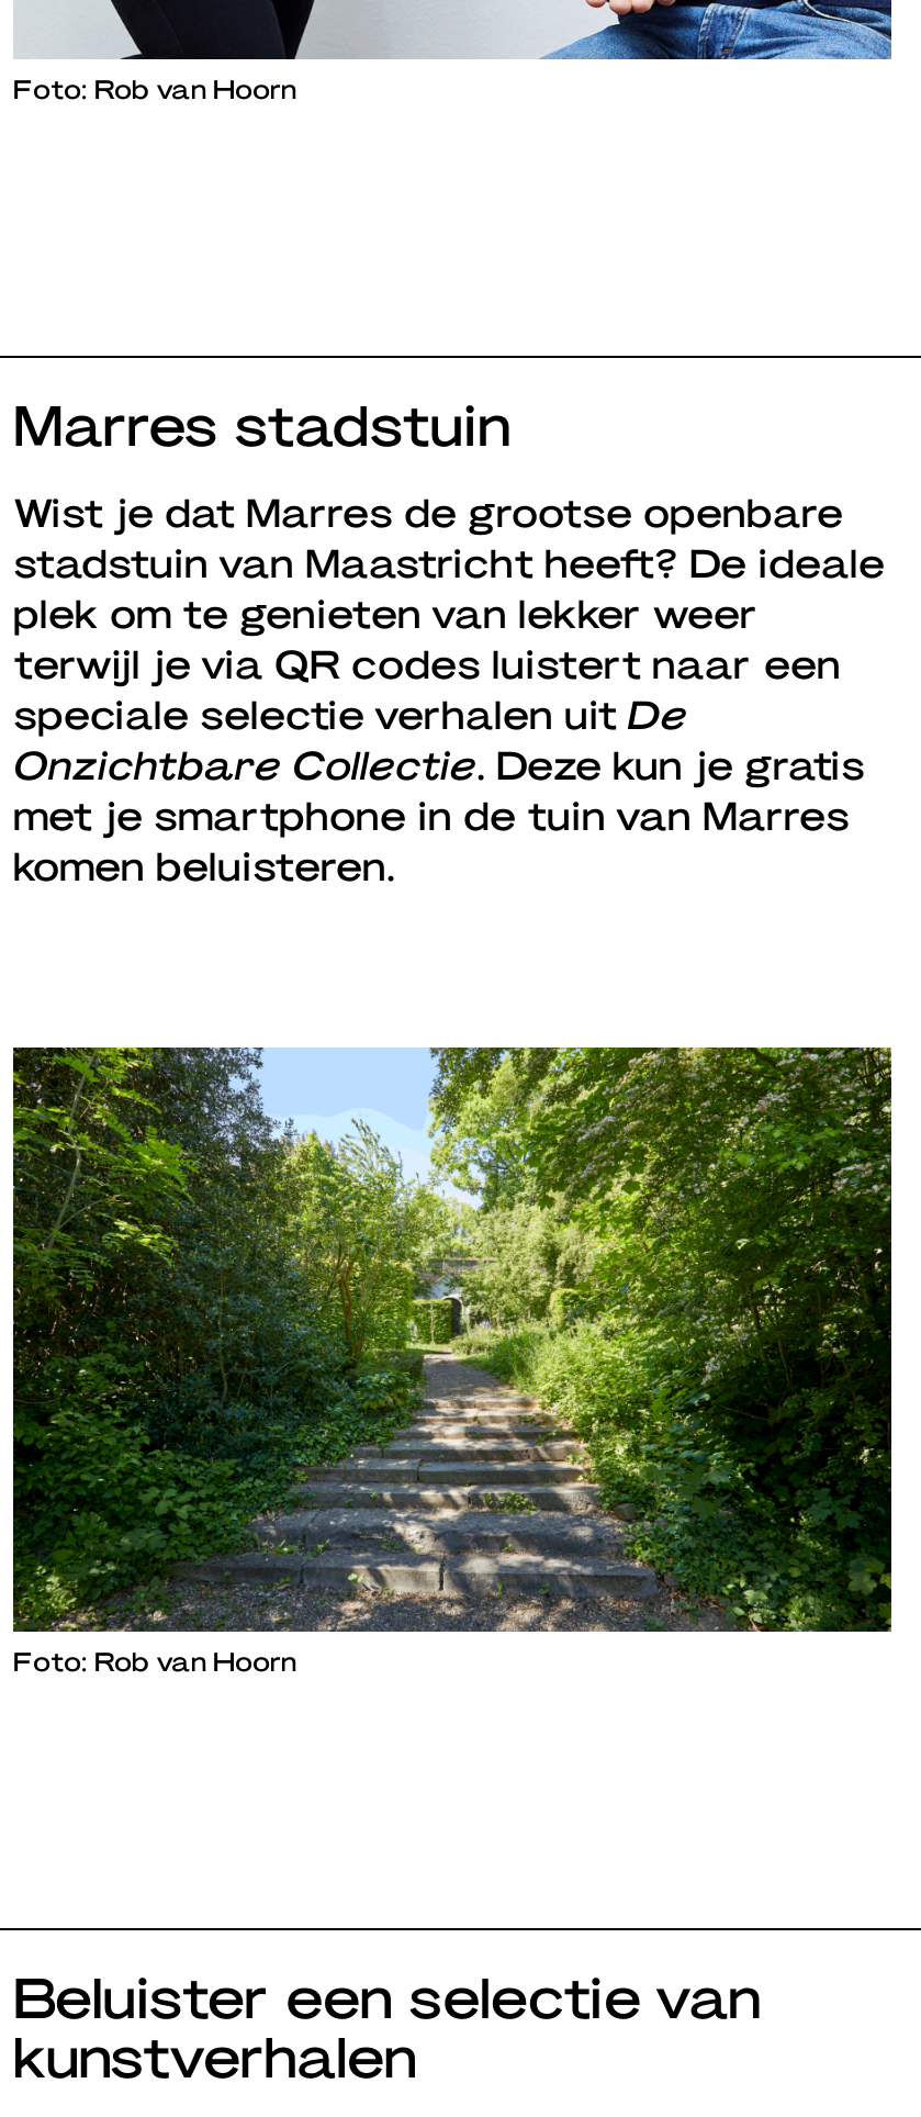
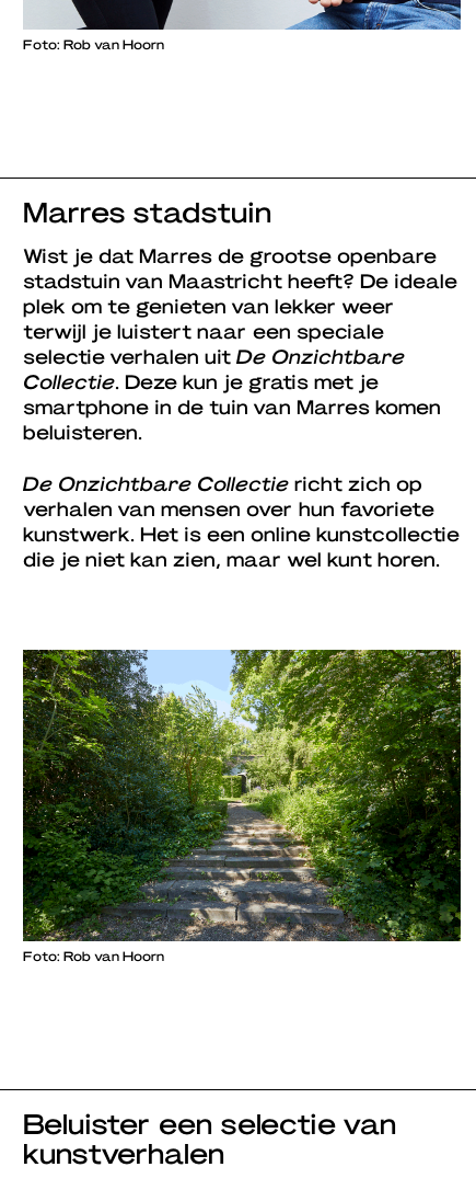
[13,638,865,887] terwijl je via QR codes luistert naar een | speciale selectie verhalen uit De | Onzichtbare Collectie. Deze kun je gratis | met je smartphone in de tuin van Marres | komen beluisteren. -> [23,319,460,569] terwijl je luistert naar een speciale | selectie verhalen uit De Onzichtbare | Collectie. Deze kun je gratis met je | smartphone in de tuin van Marres komen | beluisteren. | De Onzichtbare Collectie richt zich op | verhalen van mensen over hun favoriete | kunstwerk. Het is een online kunstcollectie | die je niet kan zien, maar wel kunt horen.

